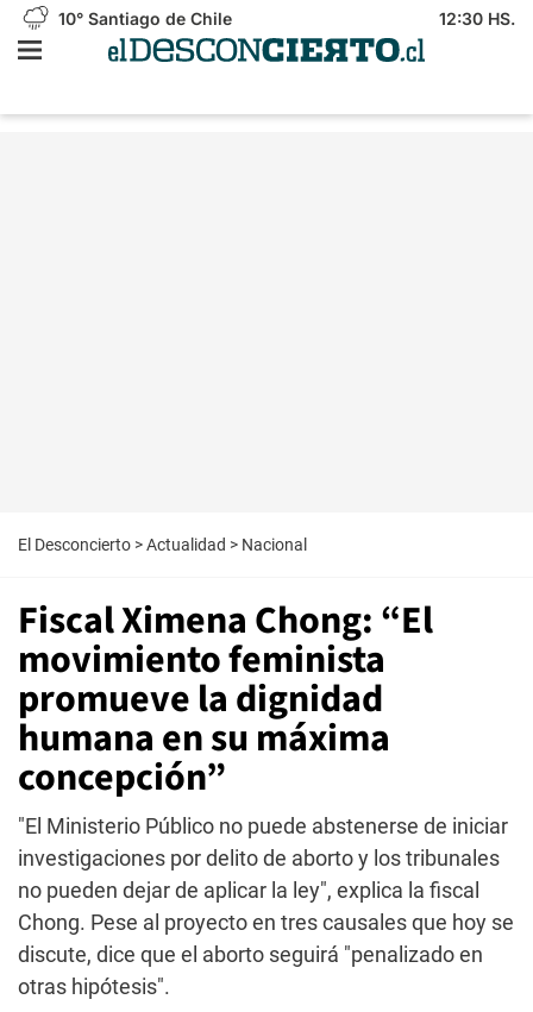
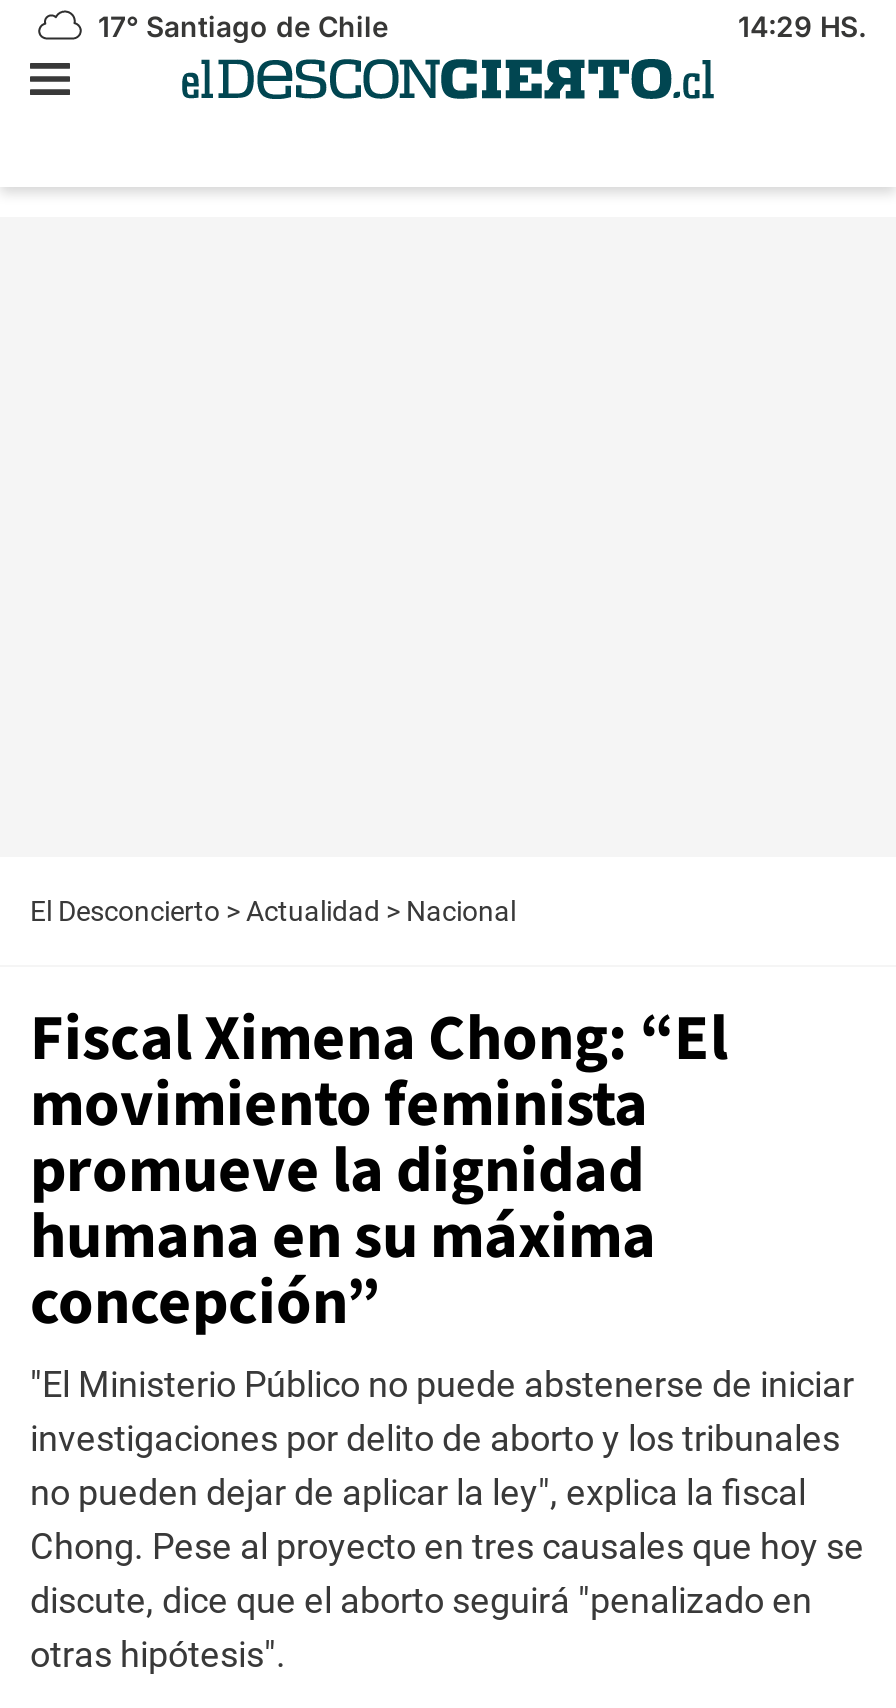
[54,8,232,29] 10° Santiago de Chile -> [90,9,388,43] 17° Santiago de Chile
[439,8,515,29] 12:30 HS. -> [738,9,866,43] 14:29 HS.

